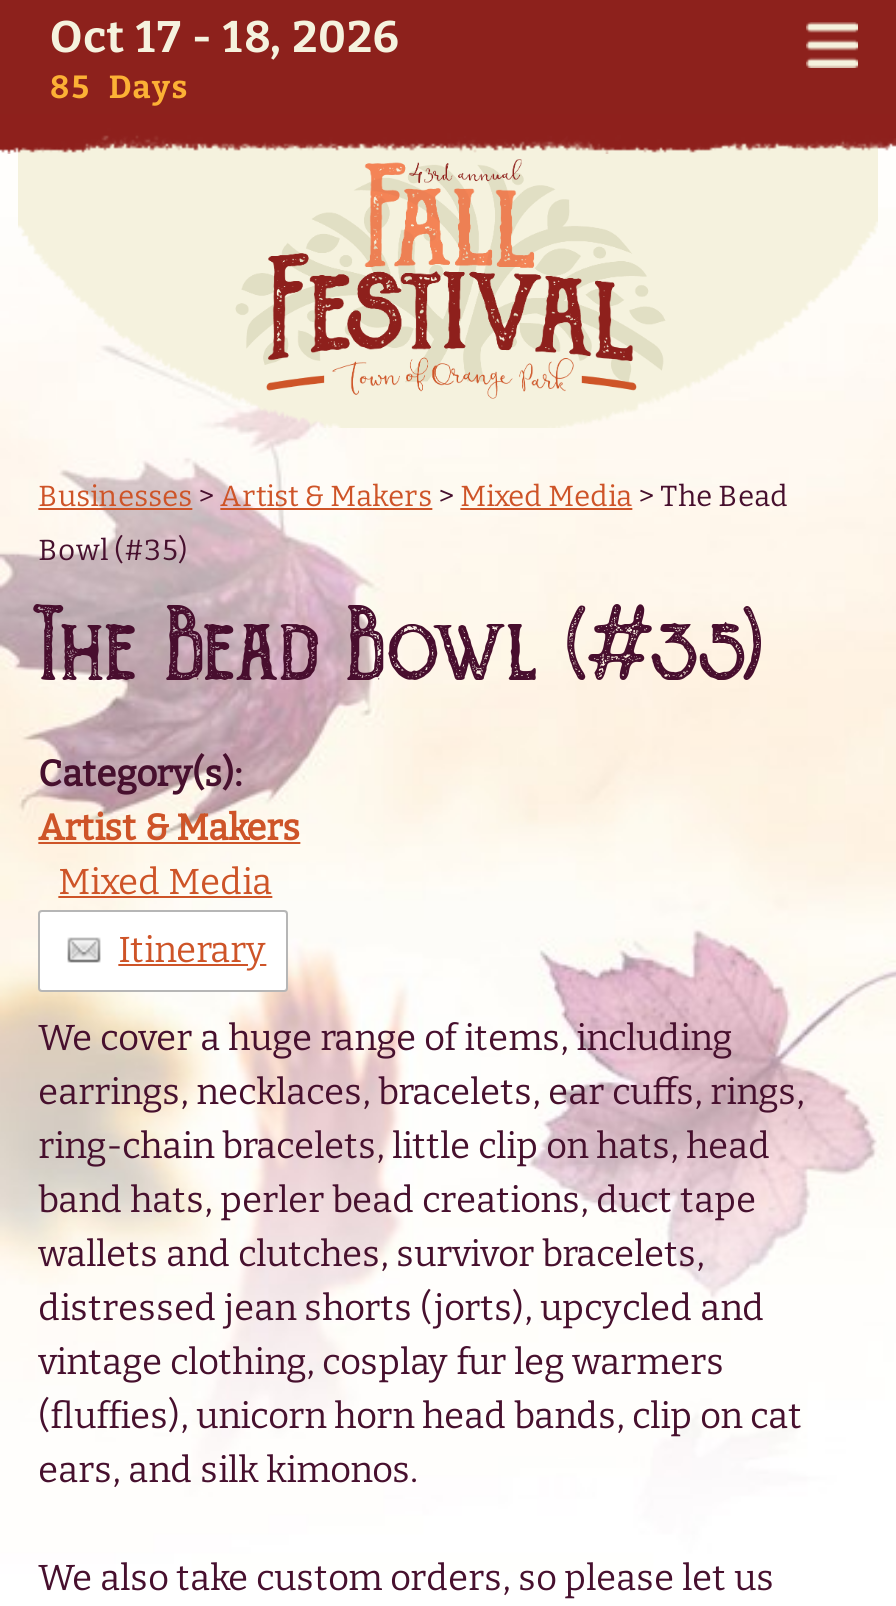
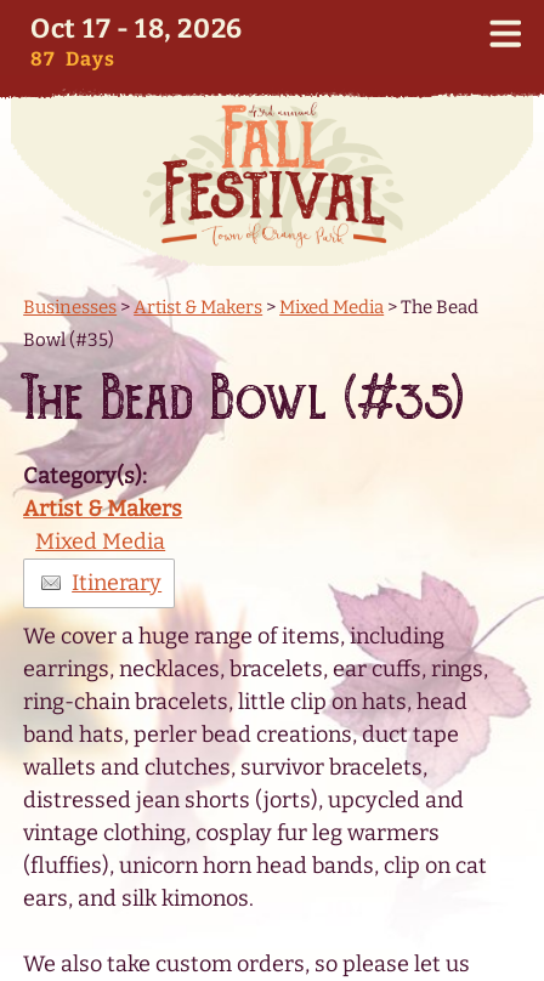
[50,67,189,105] 85 Days -> [30,47,115,70] 87 Days

